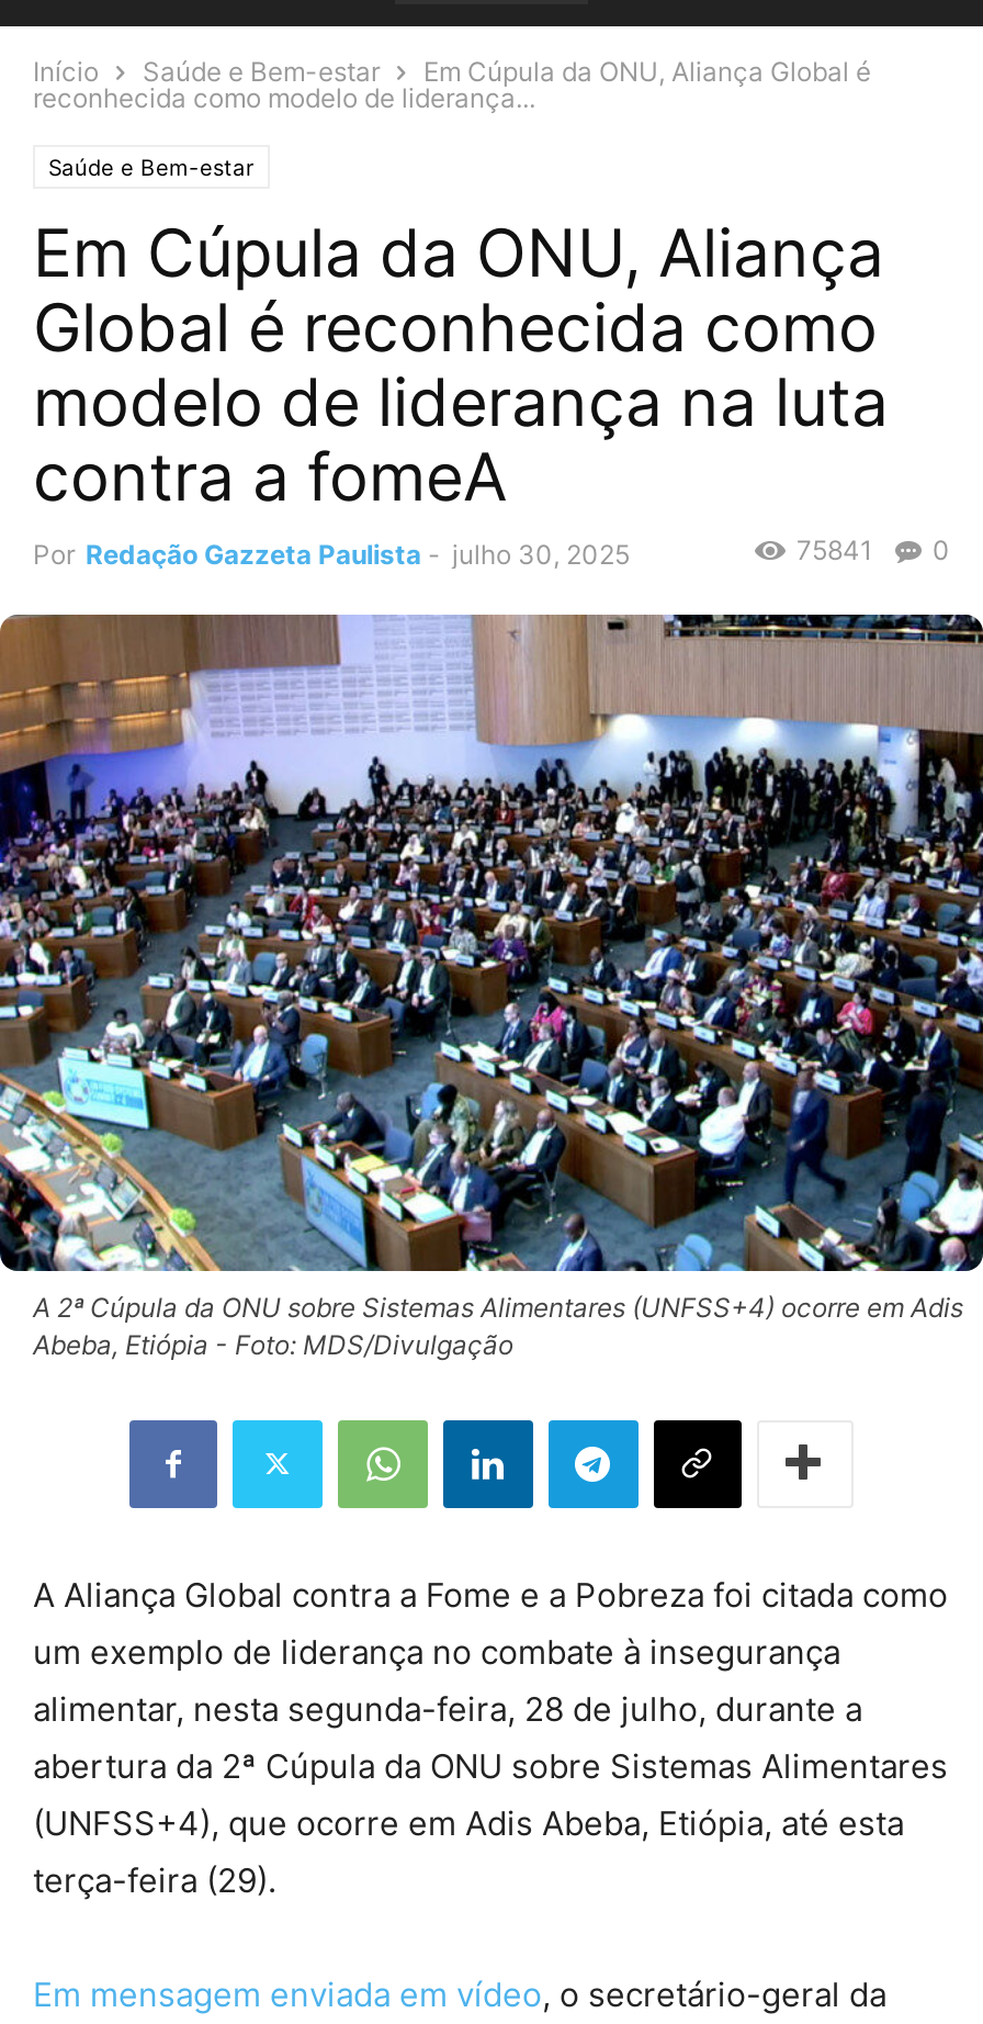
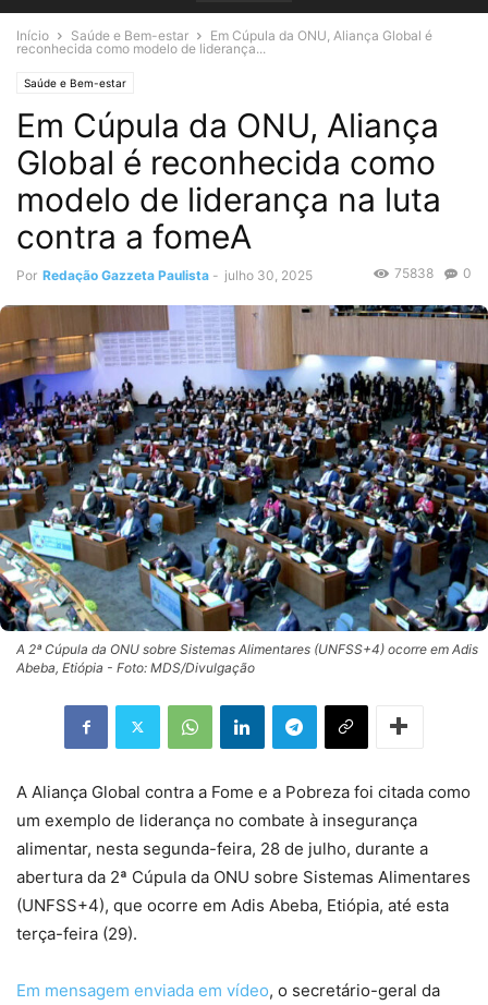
[796,533,950,566] 75841 0 -> [394,265,472,281] 75838 0

